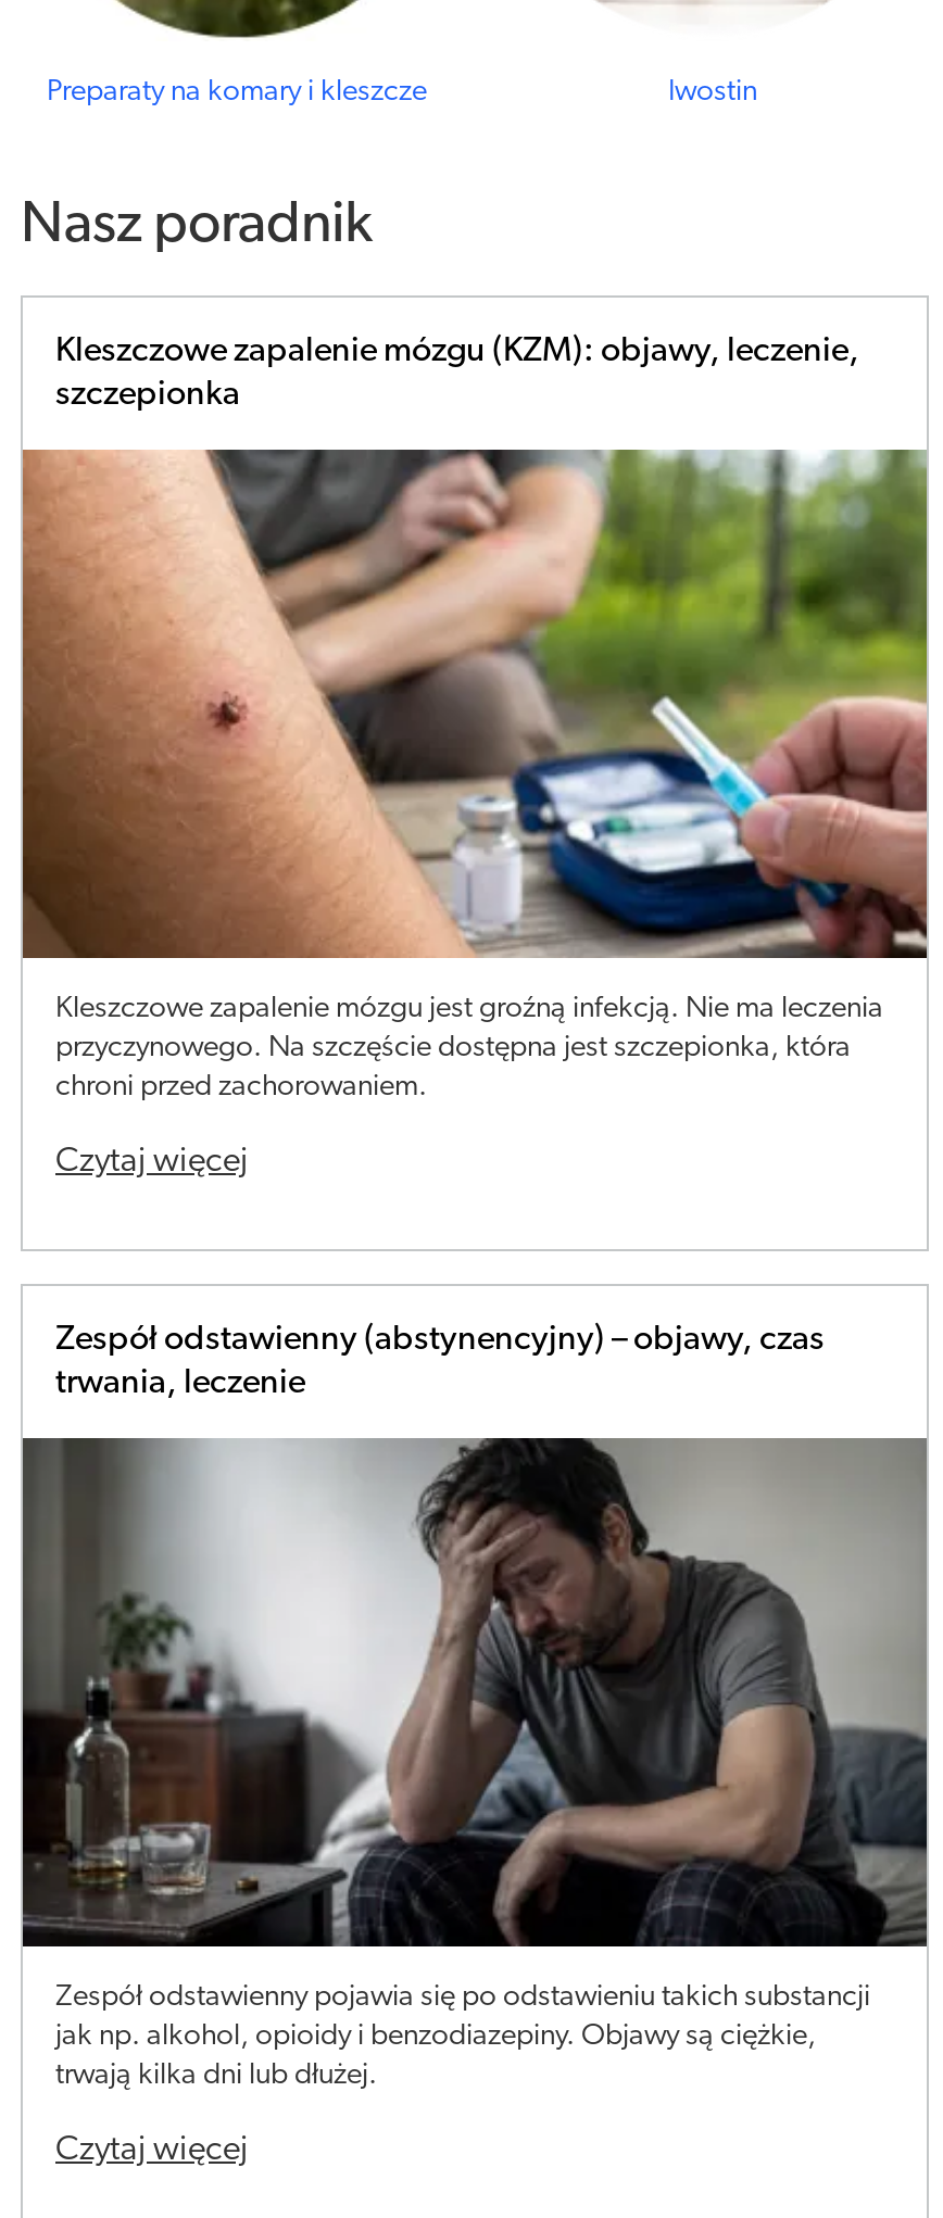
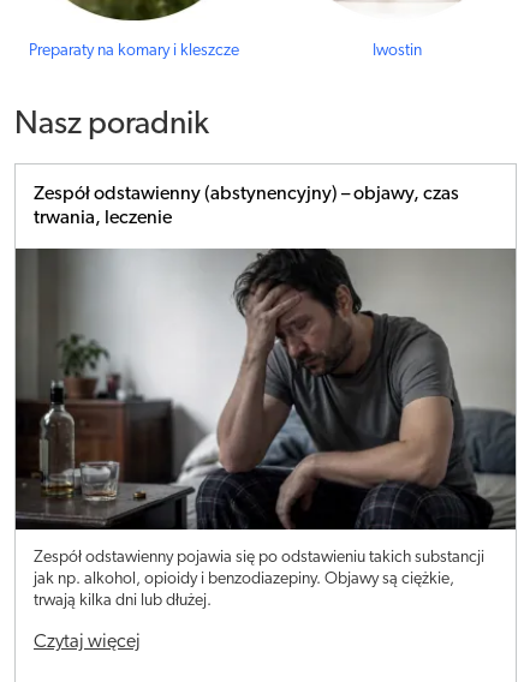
[55,335,859,413] Kleszczowe zapalenie mózgu (KZM): objawy, leczenie, | szczepionka -> none
[21,448,929,1180] [image] | Kleszczowe zapalenie mózgu jest groźną infekcją. Nie ma leczenia | przyczynowego. Na szczęście dostępna jest szczepionka, która | chroni przed zachorowaniem. | Czytaj więcej -> none

